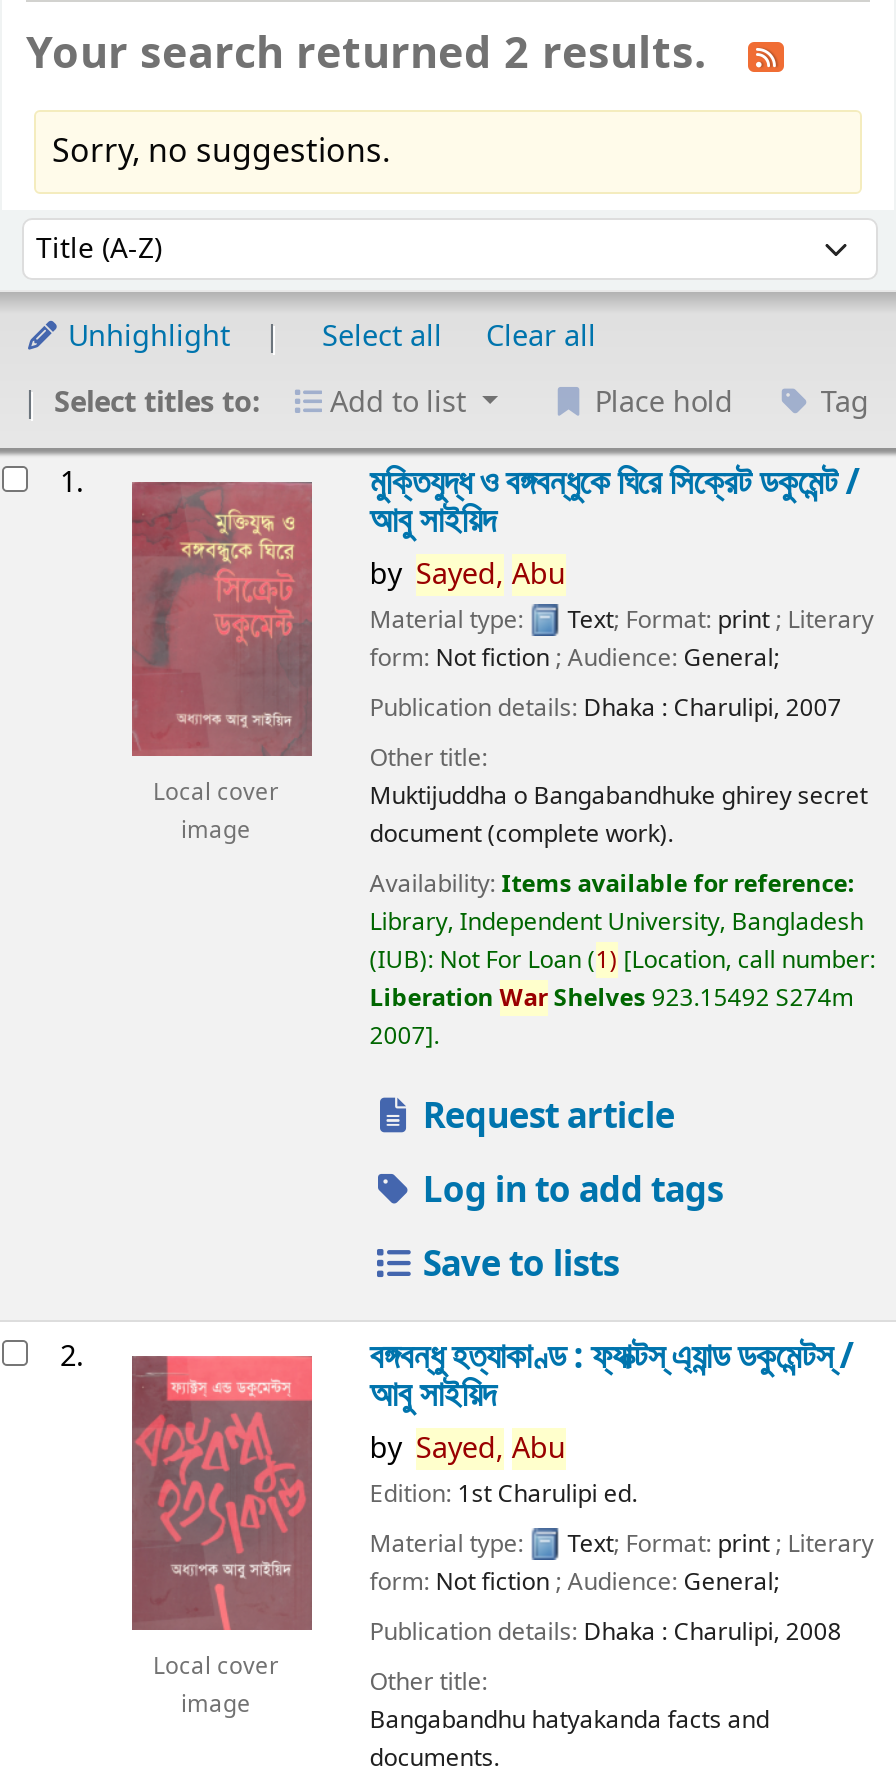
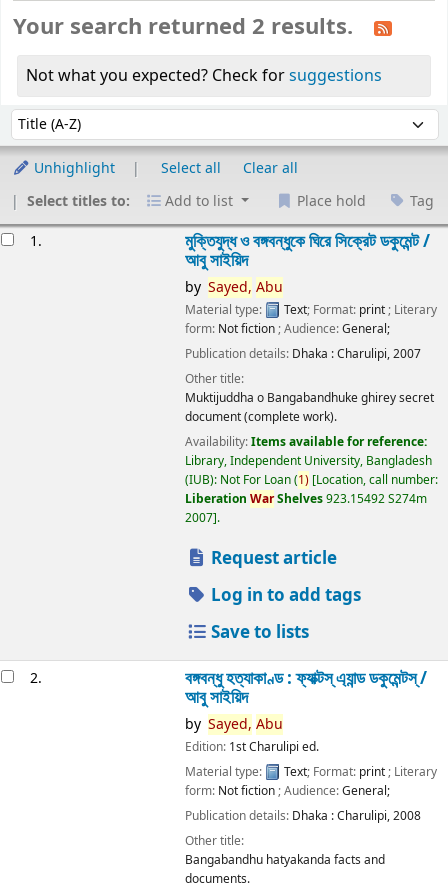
[52,128,390,176] Sorry, no suggestions. -> [26,64,382,88] Not what you expected? Check for suggestions
[130,480,314,848] [image] | Local cover | image -> none
[130,1354,314,1722] [image] | Local cover | image -> none

